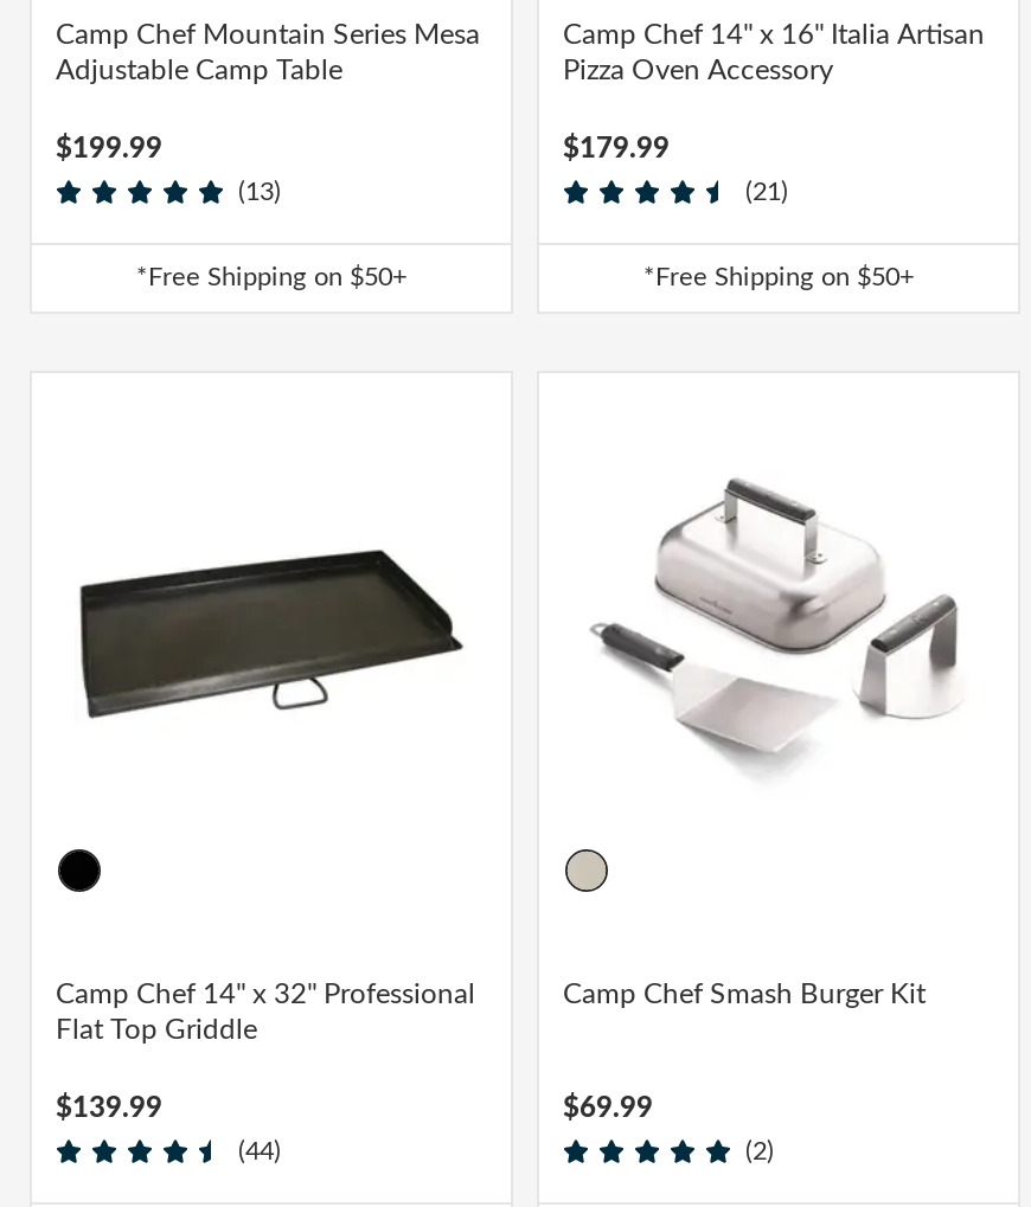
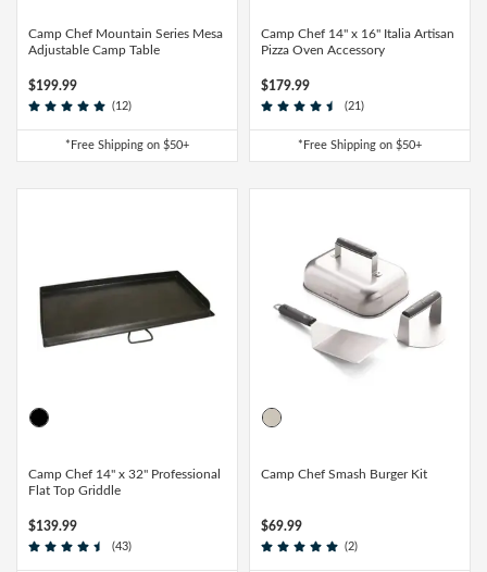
[238,178,281,204] (13) -> [112,100,132,112] (12)
[238,1137,281,1163] (44) -> [112,540,132,552] (43)

